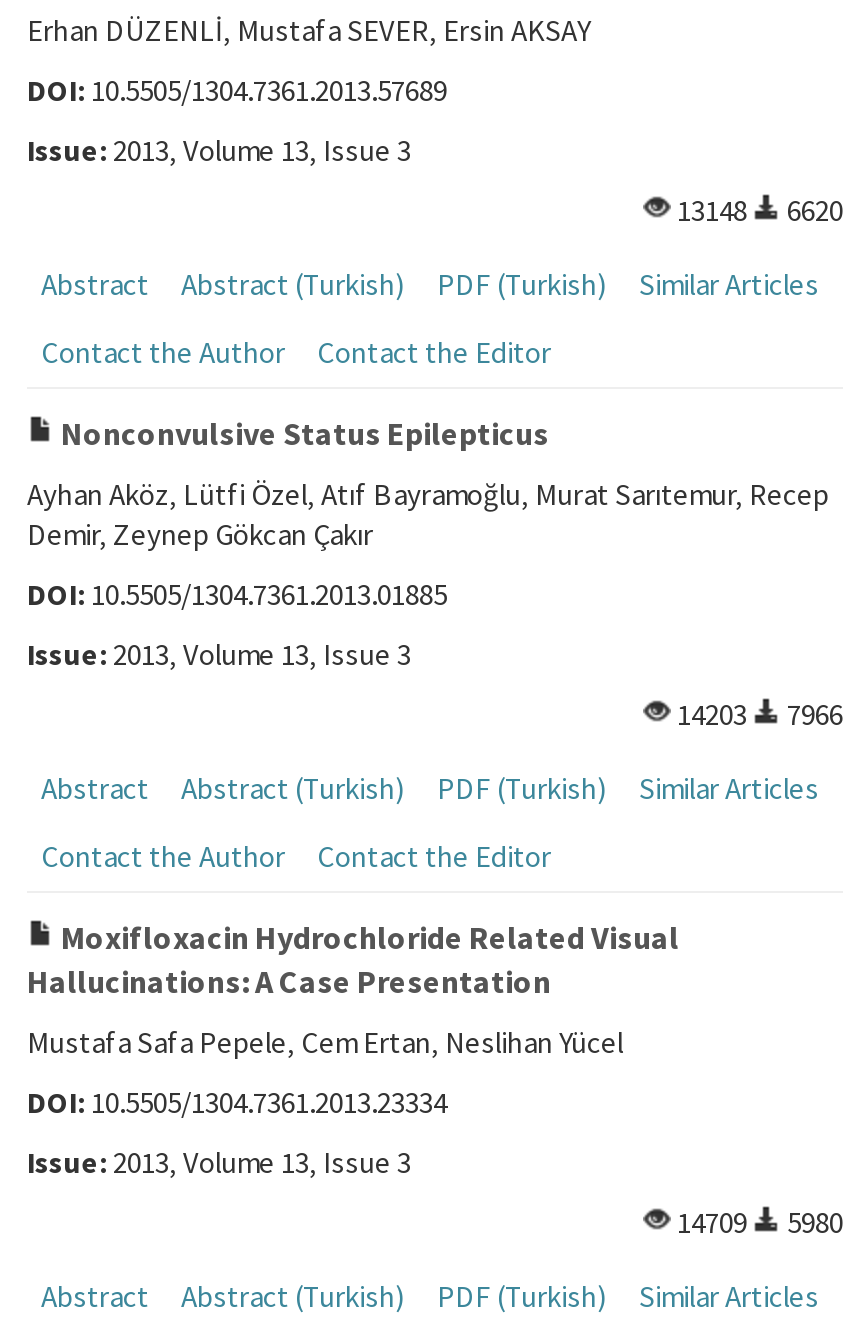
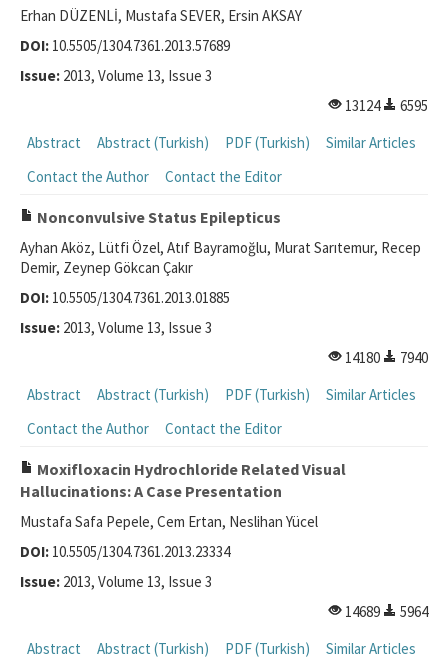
[671,191,753,229] 13148 -> [342,96,383,115] 13124
[781,191,843,229] 6620 -> [397,96,428,115] 6595
[671,695,753,733] 14203 -> [342,348,383,367] 14180
[781,695,843,733] 7966 -> [397,348,428,367] 7940
[671,1203,753,1241] 14709 -> [342,602,383,621] 14689
[781,1203,843,1241] 5980 -> [397,602,428,621] 5964

